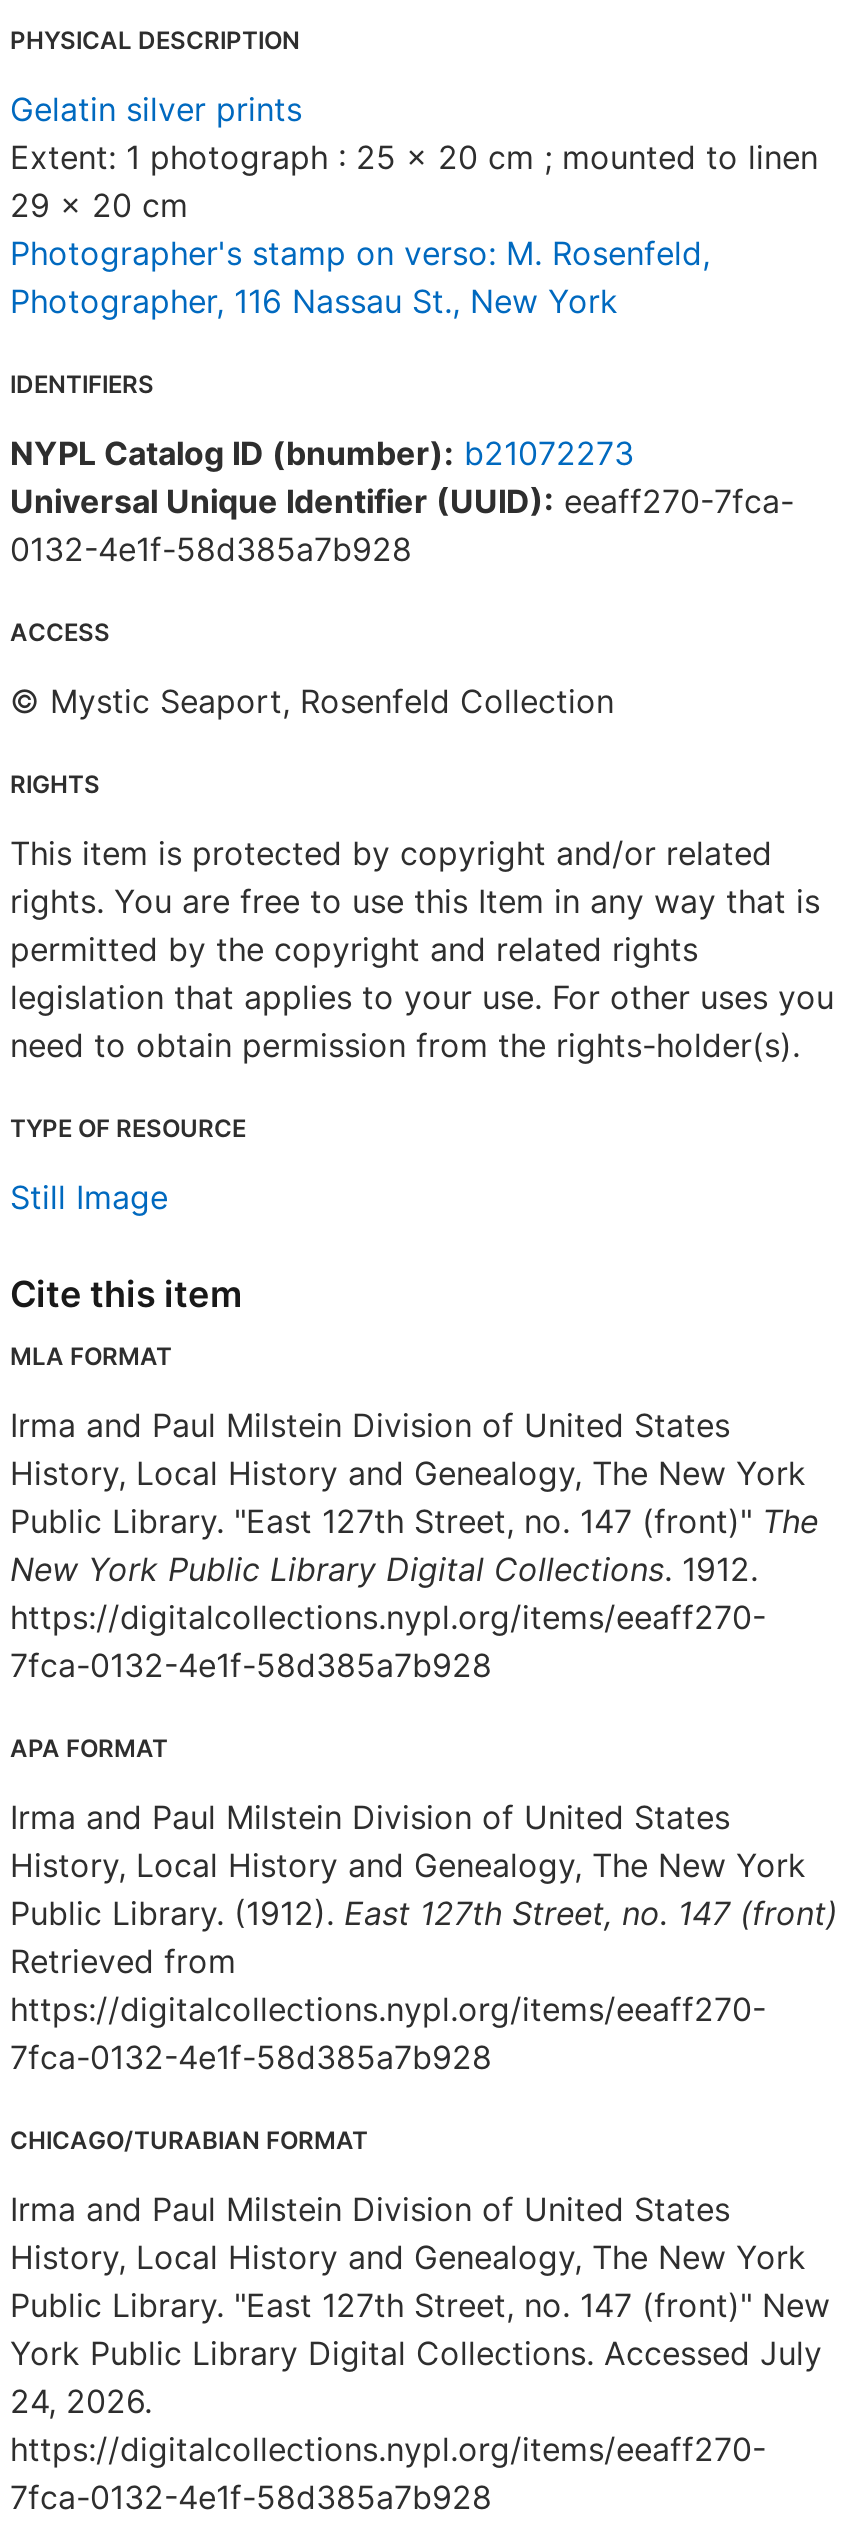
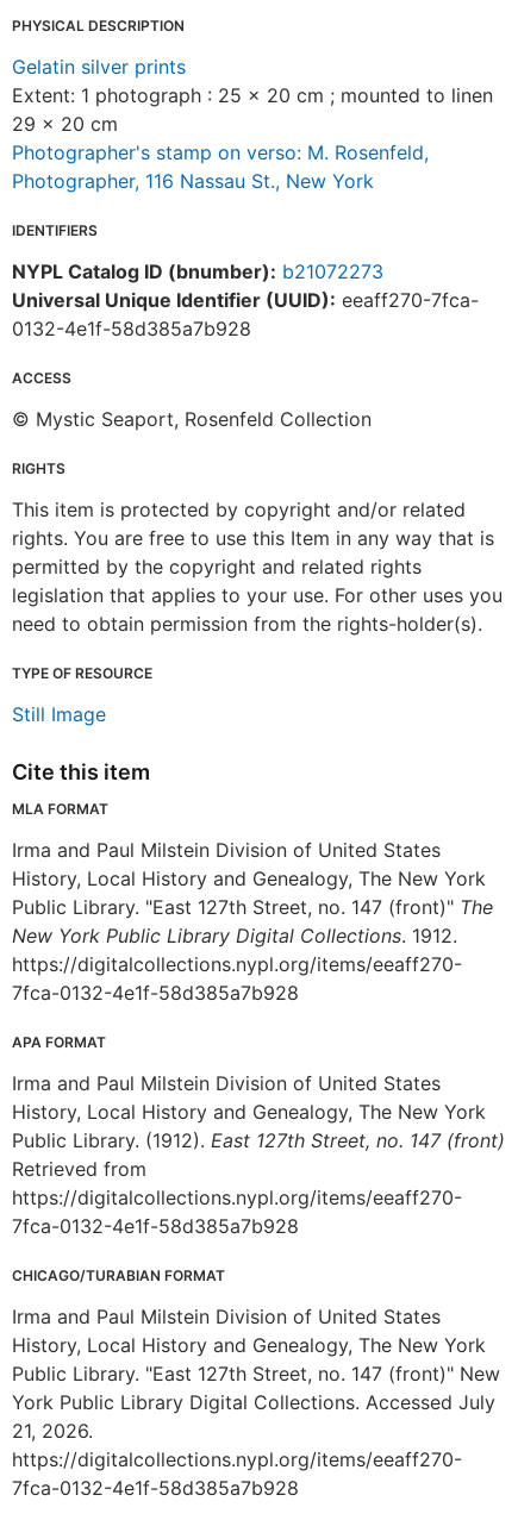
[10,2381,152,2421] 24, 2026. -> [12,1419,93,1443] 21, 2026.

